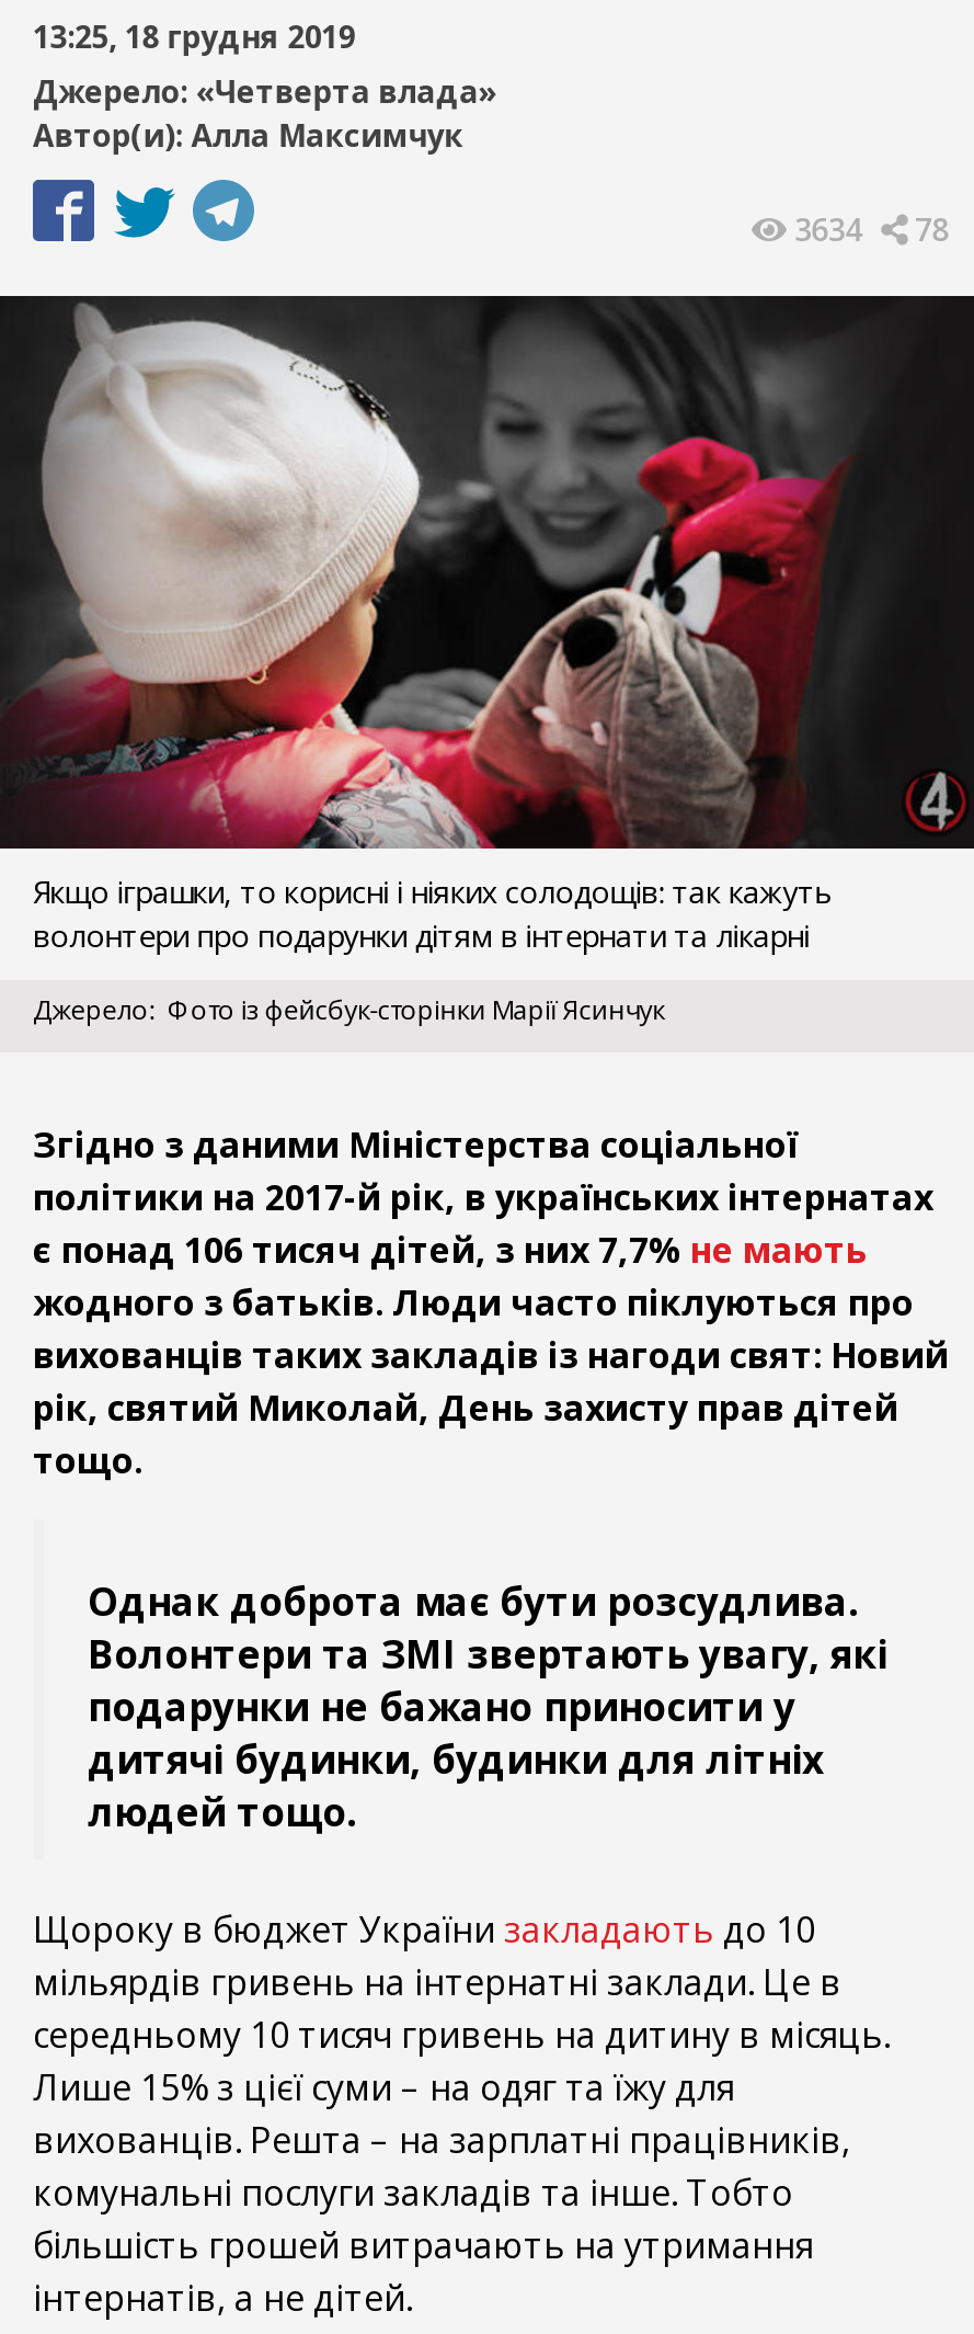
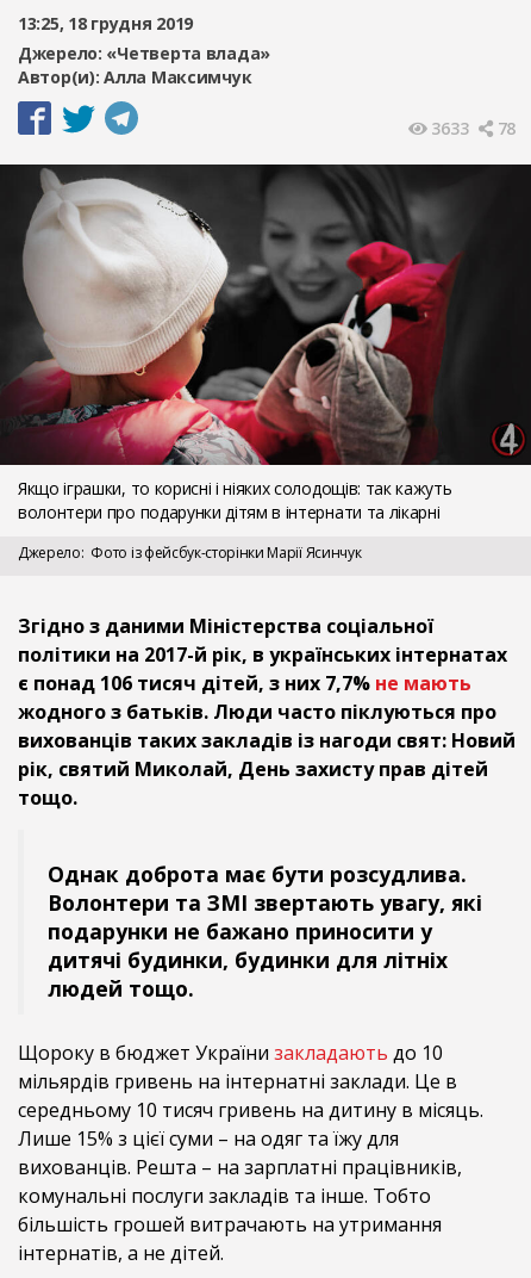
[786,208,949,250] 3634 78 -> [427,117,516,139] 3633 78

